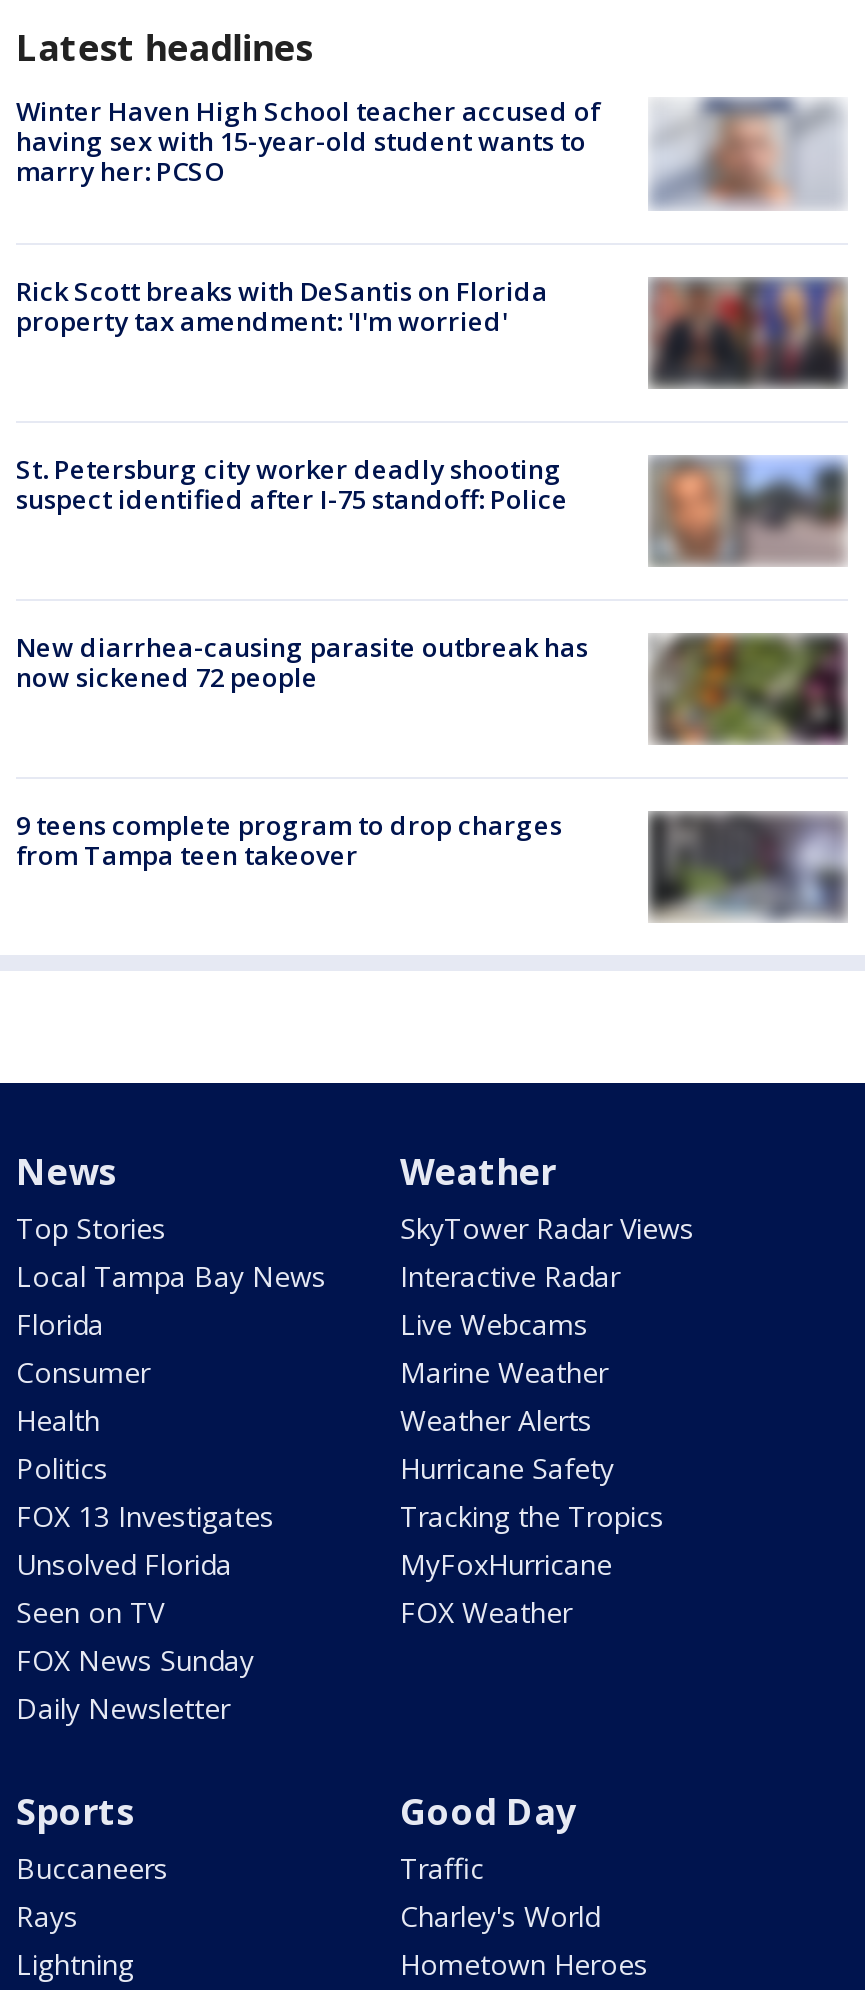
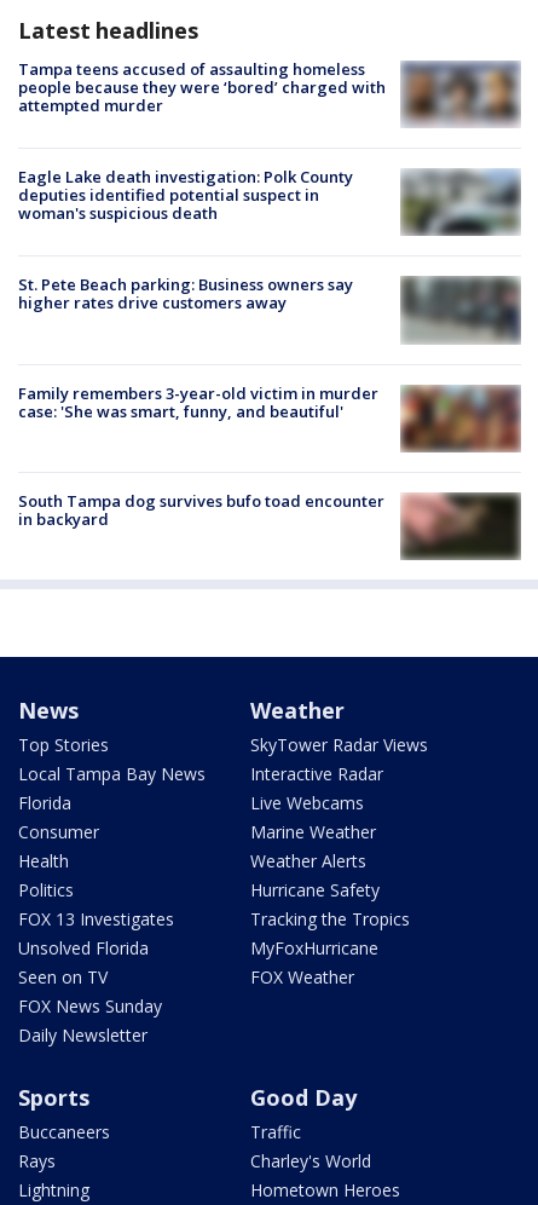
[16,94,844,202] [image] | Winter Haven High School teacher accused of | having sex with 15-year-old student wants to | marry her: PCSO -> [18,58,520,125] [image] | Tampa teens accused of assaulting homeless | people because they were ‘bored’ charged with | attempted murder
[16,272,548,338] Rick Scott breaks with DeSantis on Florida | property tax amendment: 'I'm worried' -> [18,166,353,224] Eagle Lake death investigation: Polk County | deputies identified potential suspect in | woman's suspicious death
[652,278,846,388] [image] -> [404,171,520,235] [image]
[16,451,568,517] St. Petersburg city worker deadly shooting | suspect identified after I-75 standoff: Police -> [18,274,353,314] St. Pete Beach parking: Business owners say | higher rates drive customers away
[652,456,848,564] [image] -> [403,276,521,341] [image]
[16,629,846,742] [image] | New diarrhea-causing parasite outbreak has | now sickened 72 people -> [18,382,521,451] [image] | Family remembers 3-year-old victim in murder | case: 'She was smart, funny, and beautiful'
[16,807,562,873] 9 teens complete program to drop charges | from Tampa teen takeover -> [18,490,384,530] South Tampa dog survives bufo toad encounter | in backyard
[648,810,848,922] [image] -> [400,492,521,560] [image]

